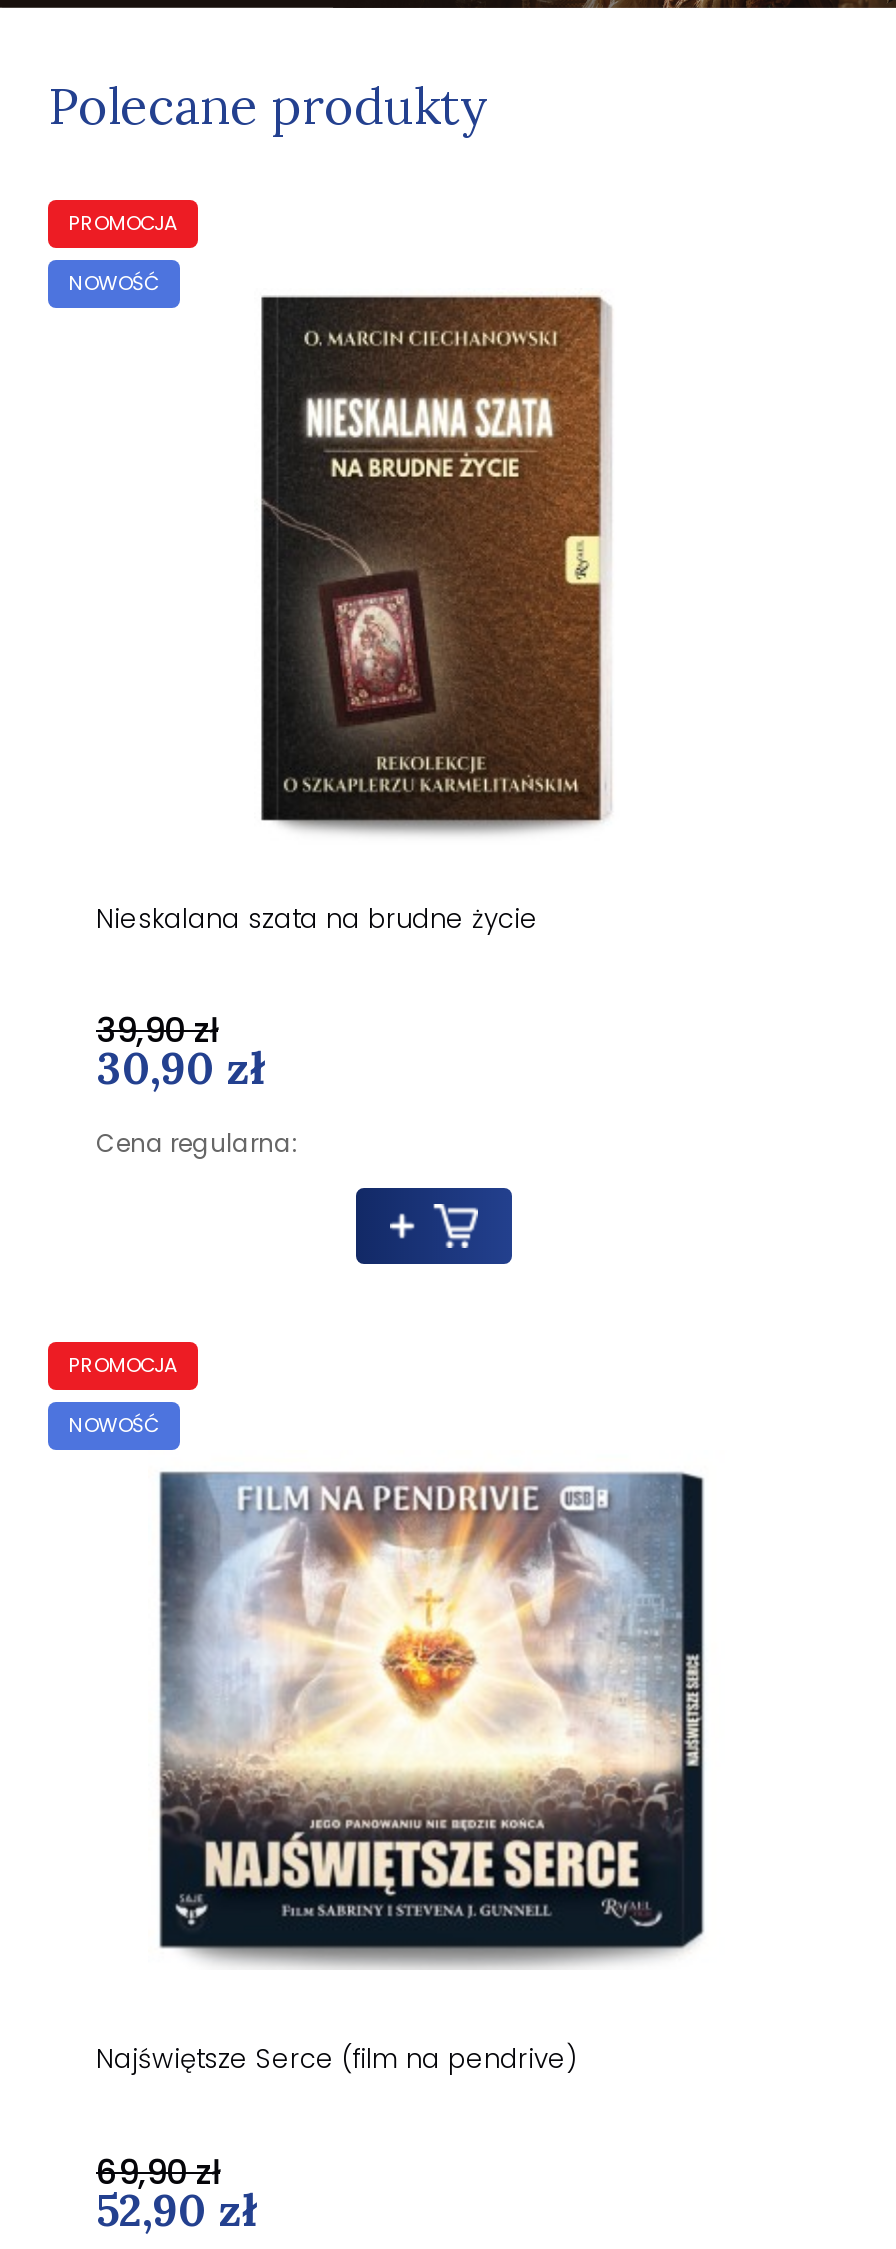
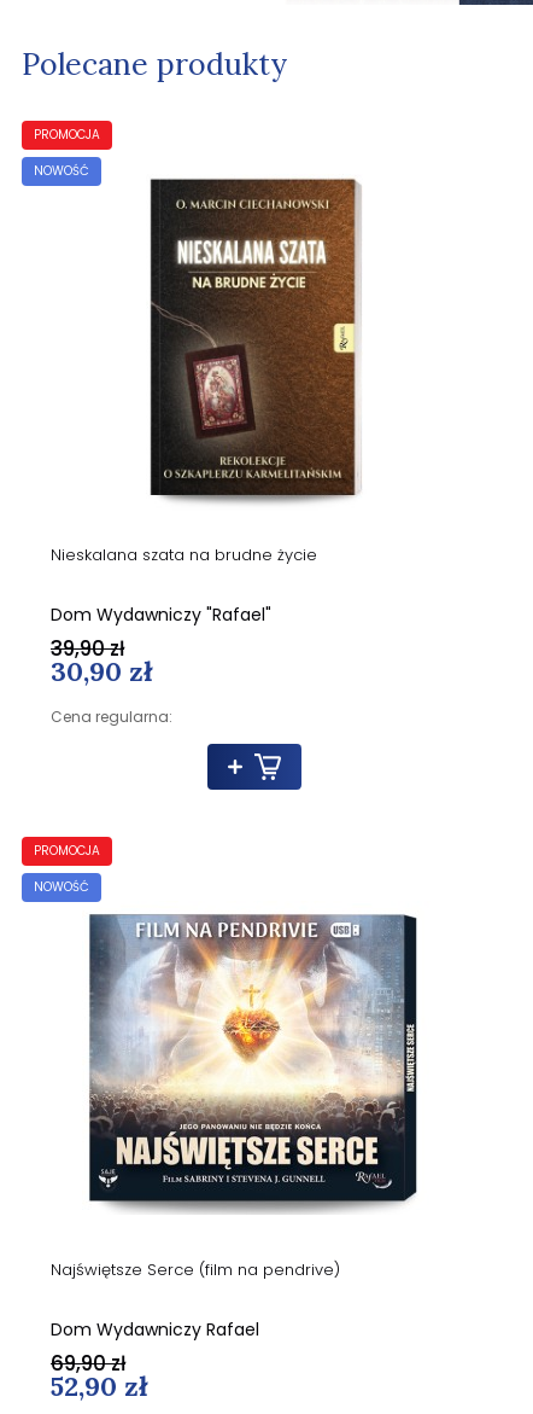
none -> [51,602,271,626] Dom Wydawniczy "Rafael"
none -> [51,1317,259,1342] Dom Wydawniczy Rafael

